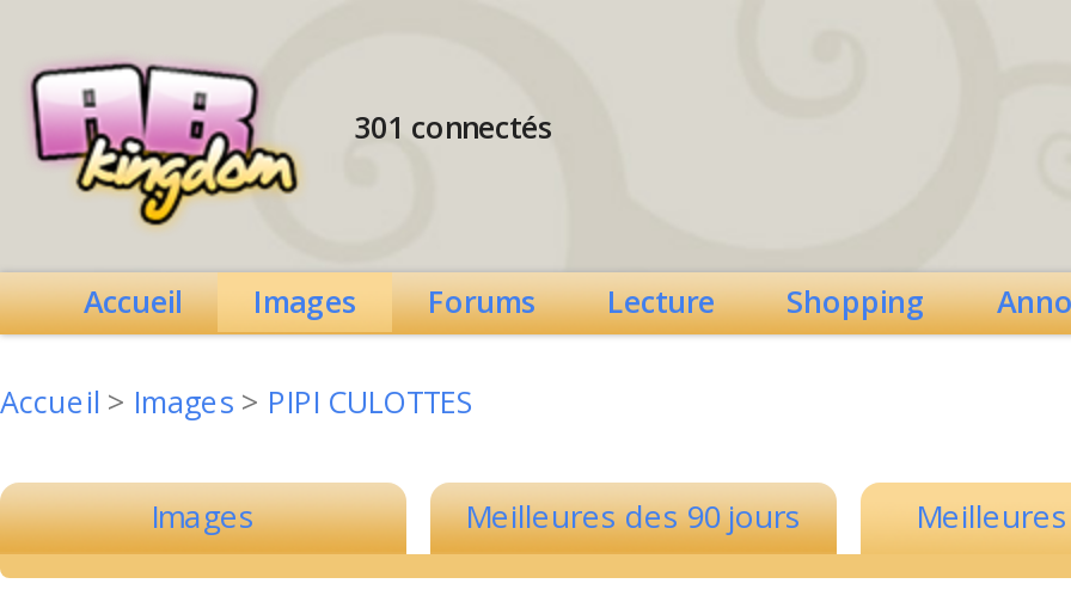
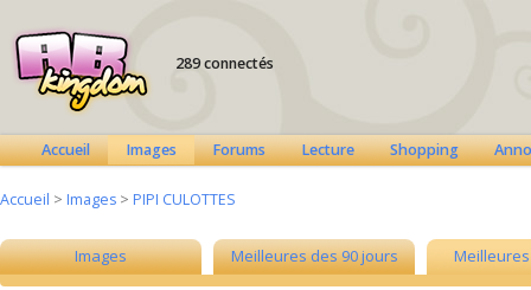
[354,107,552,148] 301 connectés -> [175,53,274,73] 289 connectés

